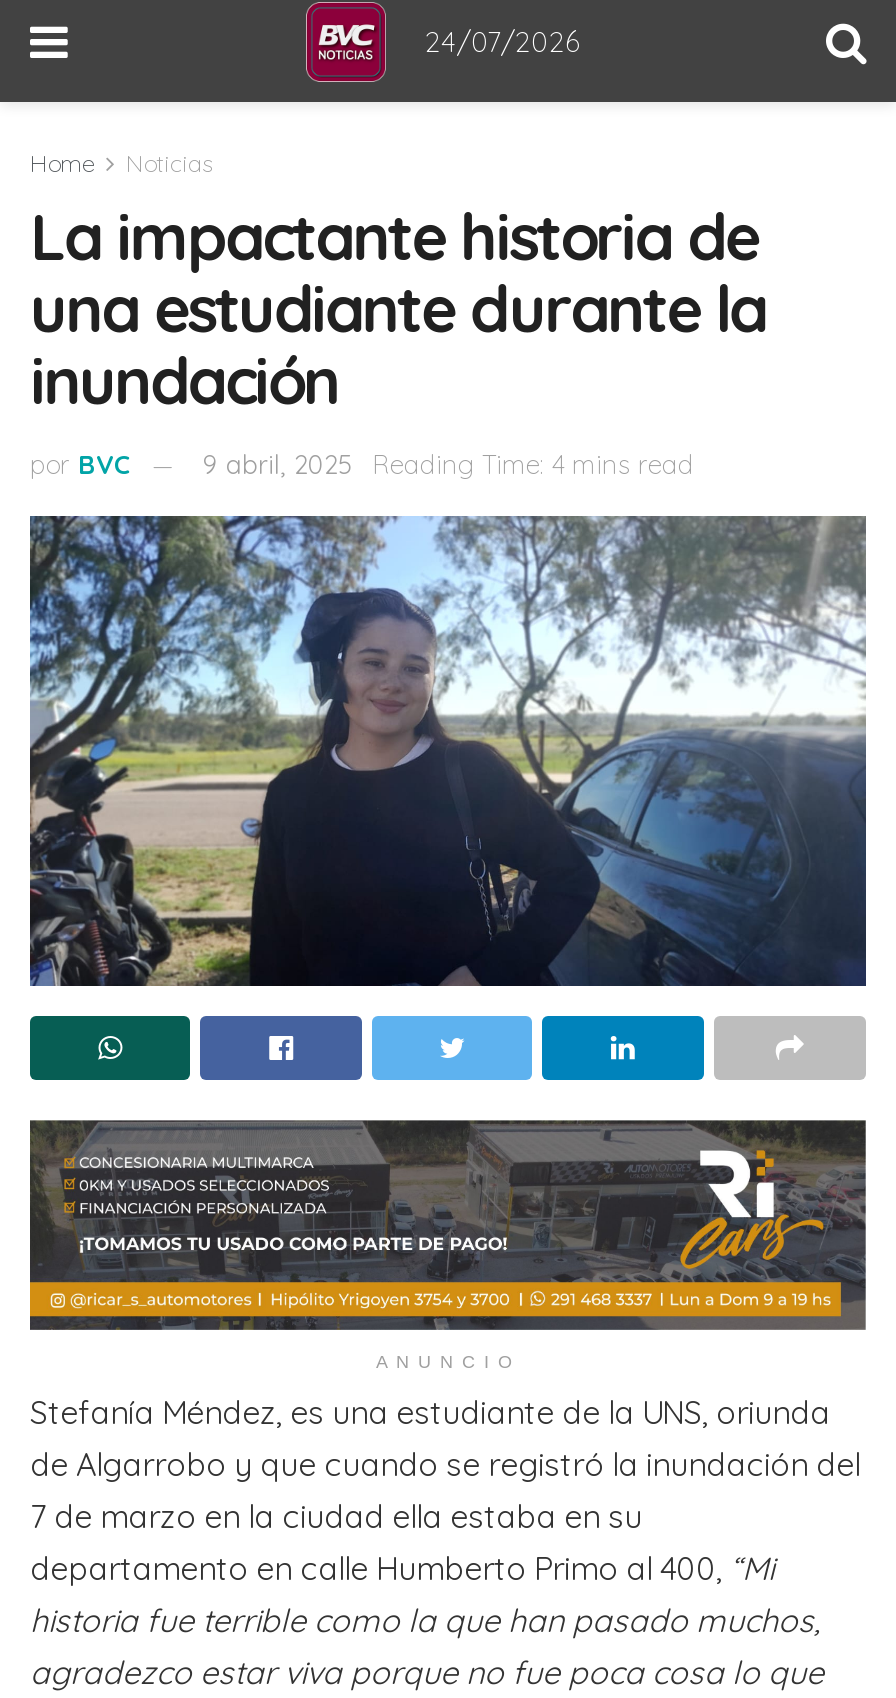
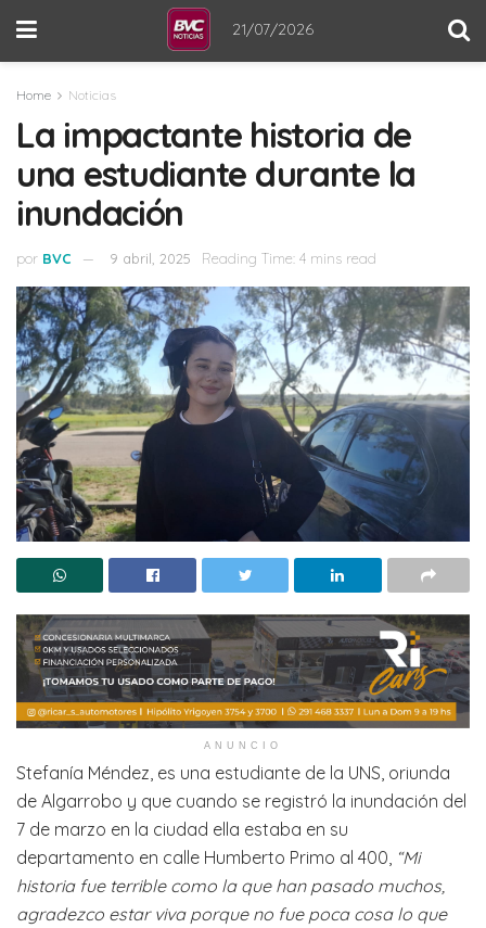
[425,24,589,60] 24/07/2026 -> [232,20,318,39] 21/07/2026

